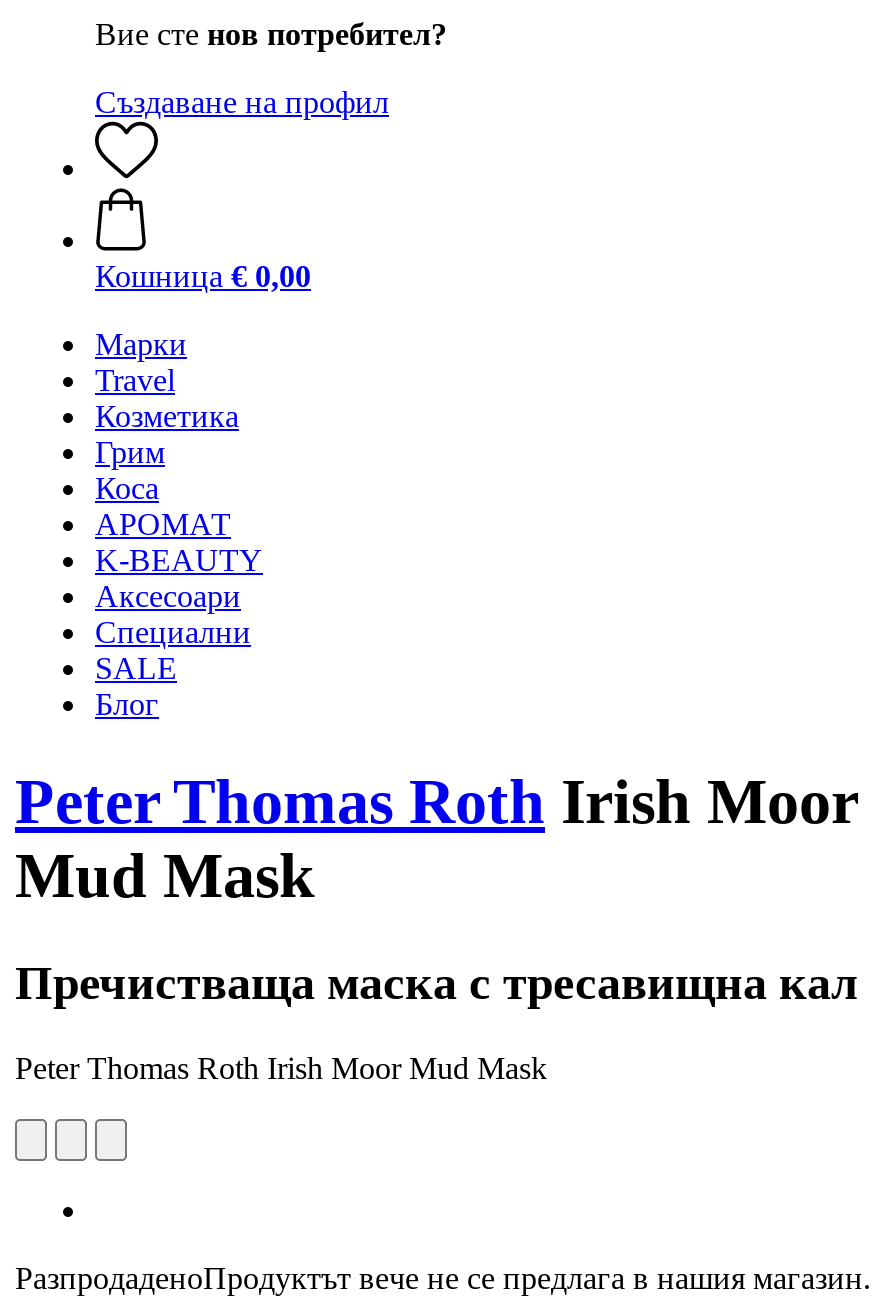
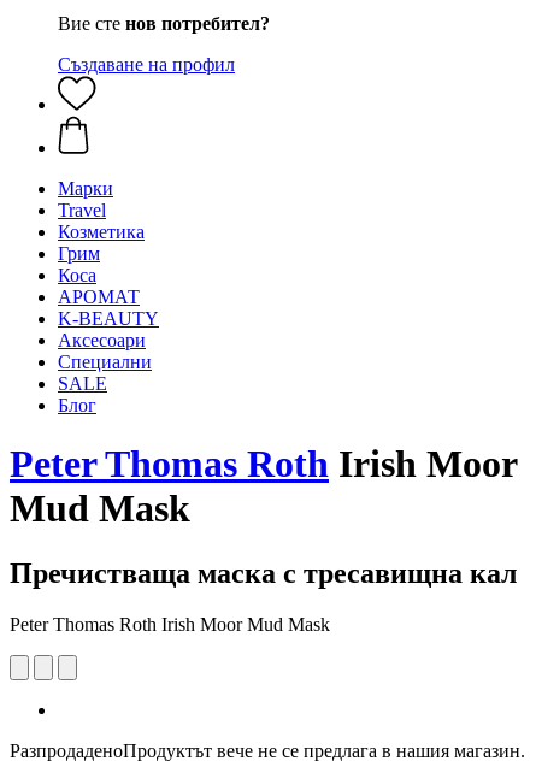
[95,259,311,293] Кошница € 0,00 -> none

